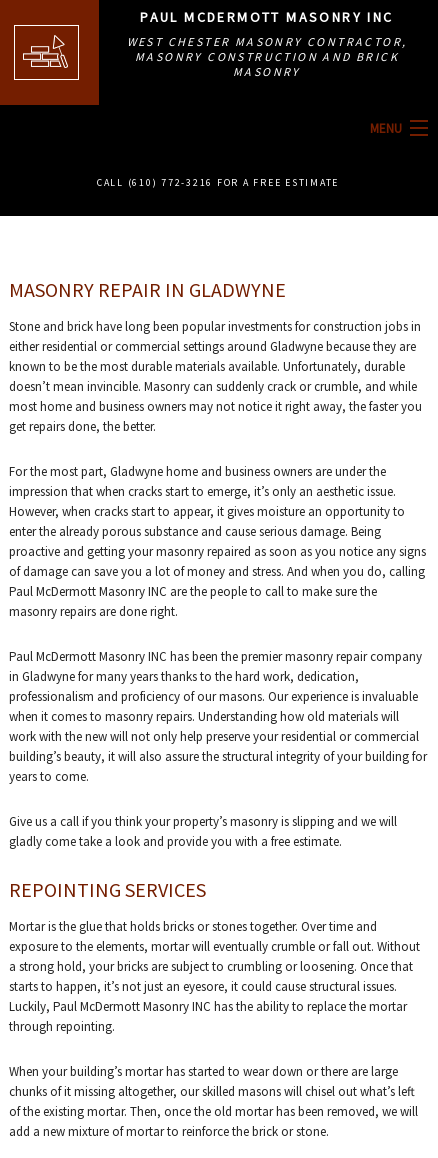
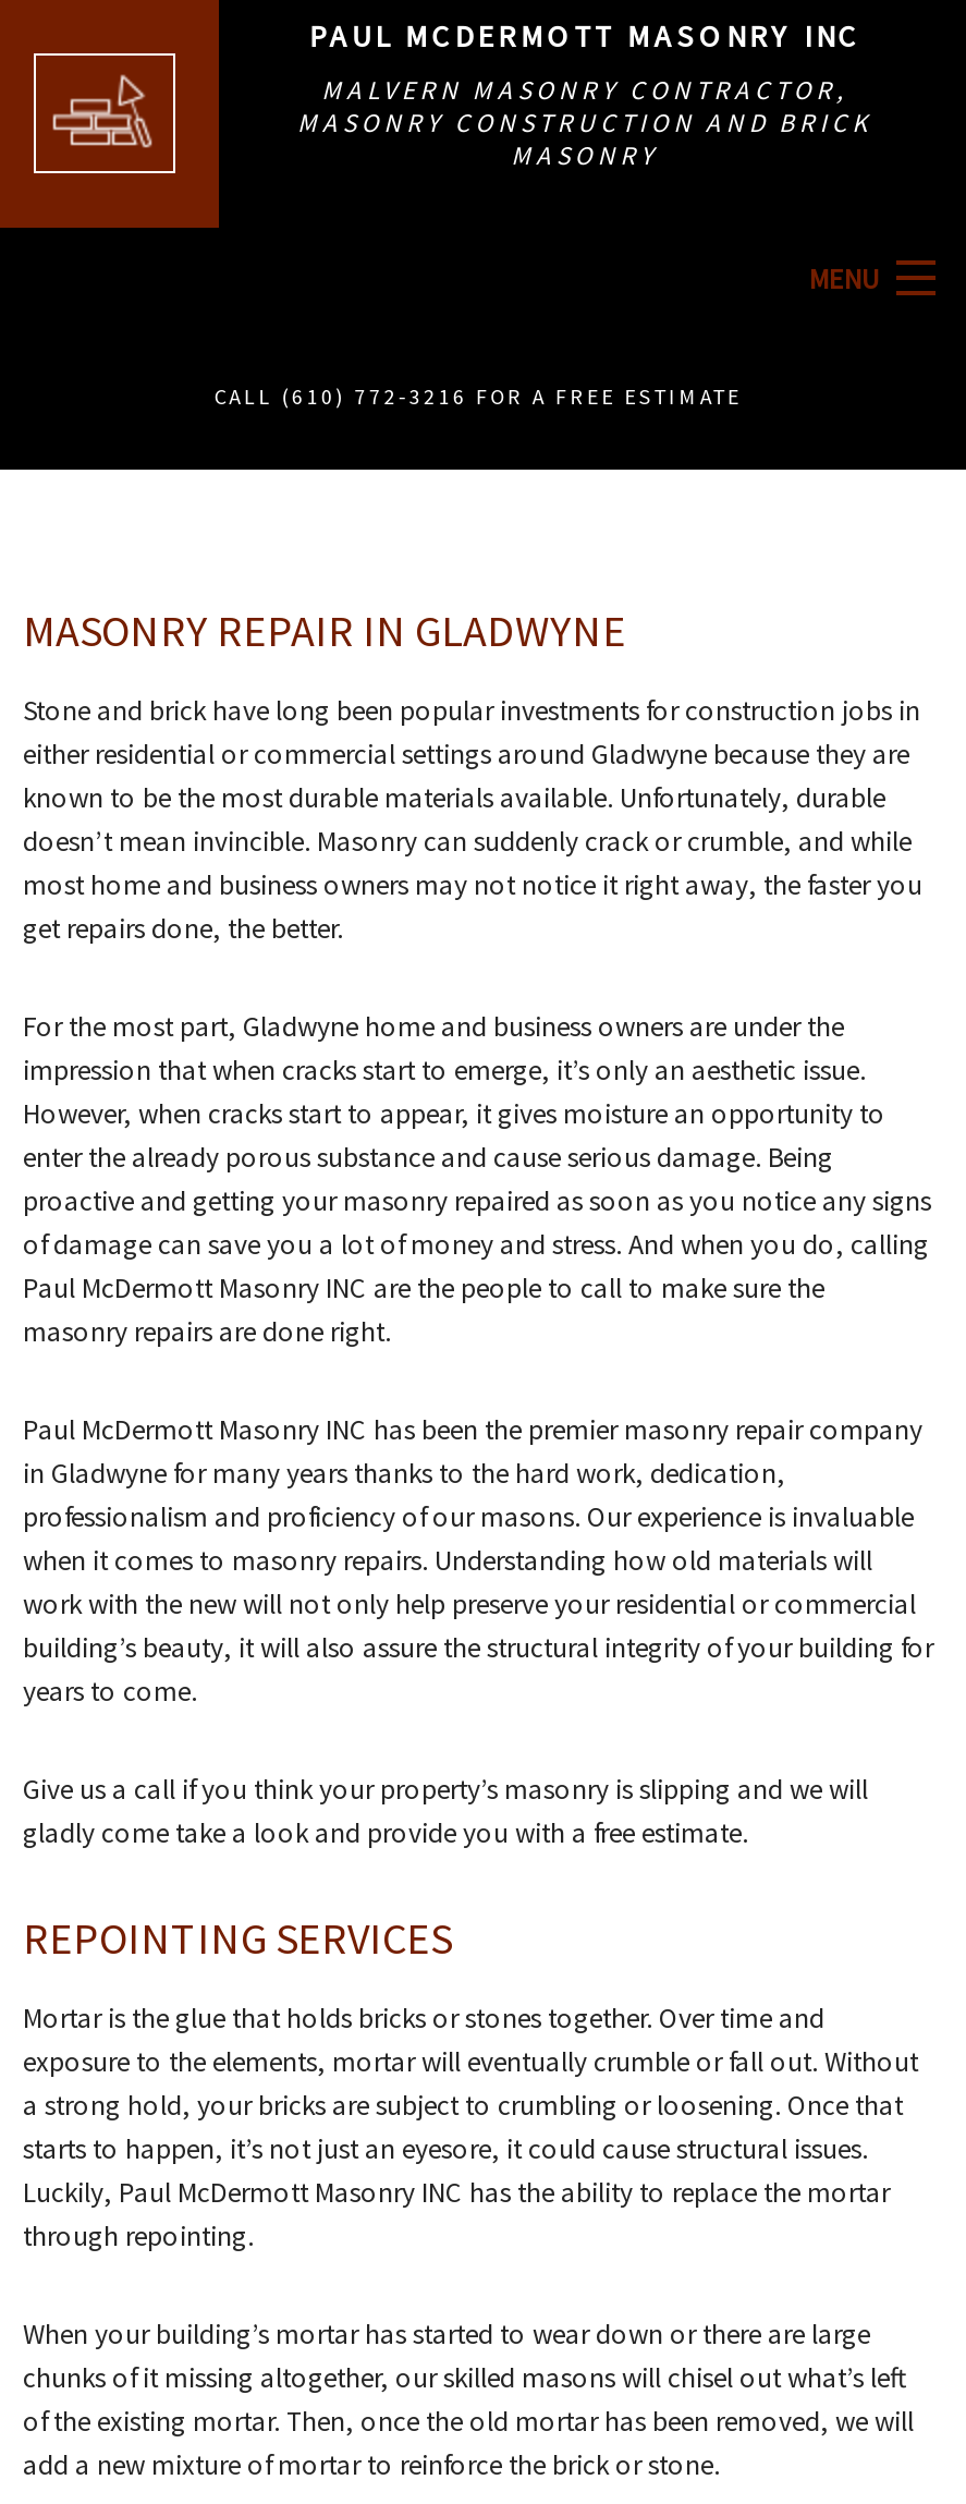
[127,34,407,49] WEST CHESTER MASONRY CONTRACTOR, -> [321,73,848,106] MALVERN MASONRY CONTRACTOR,

